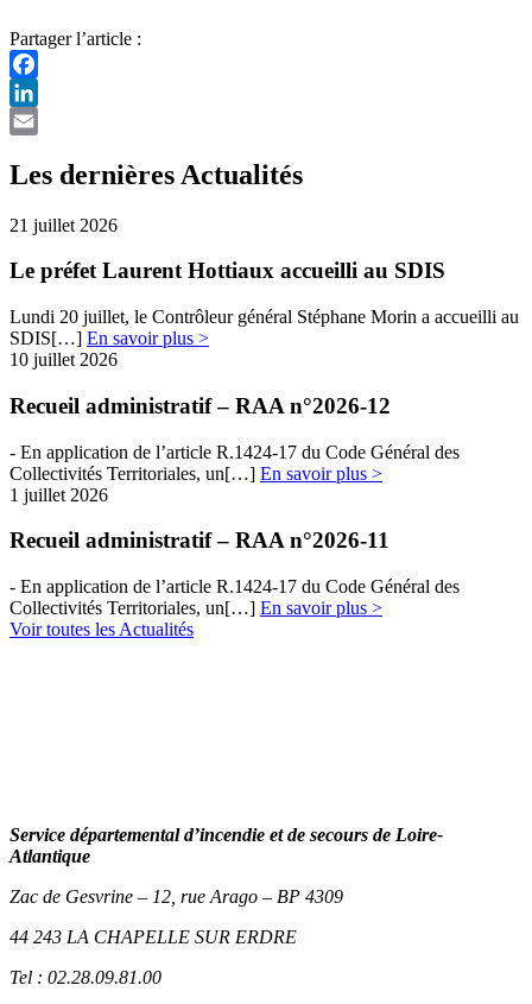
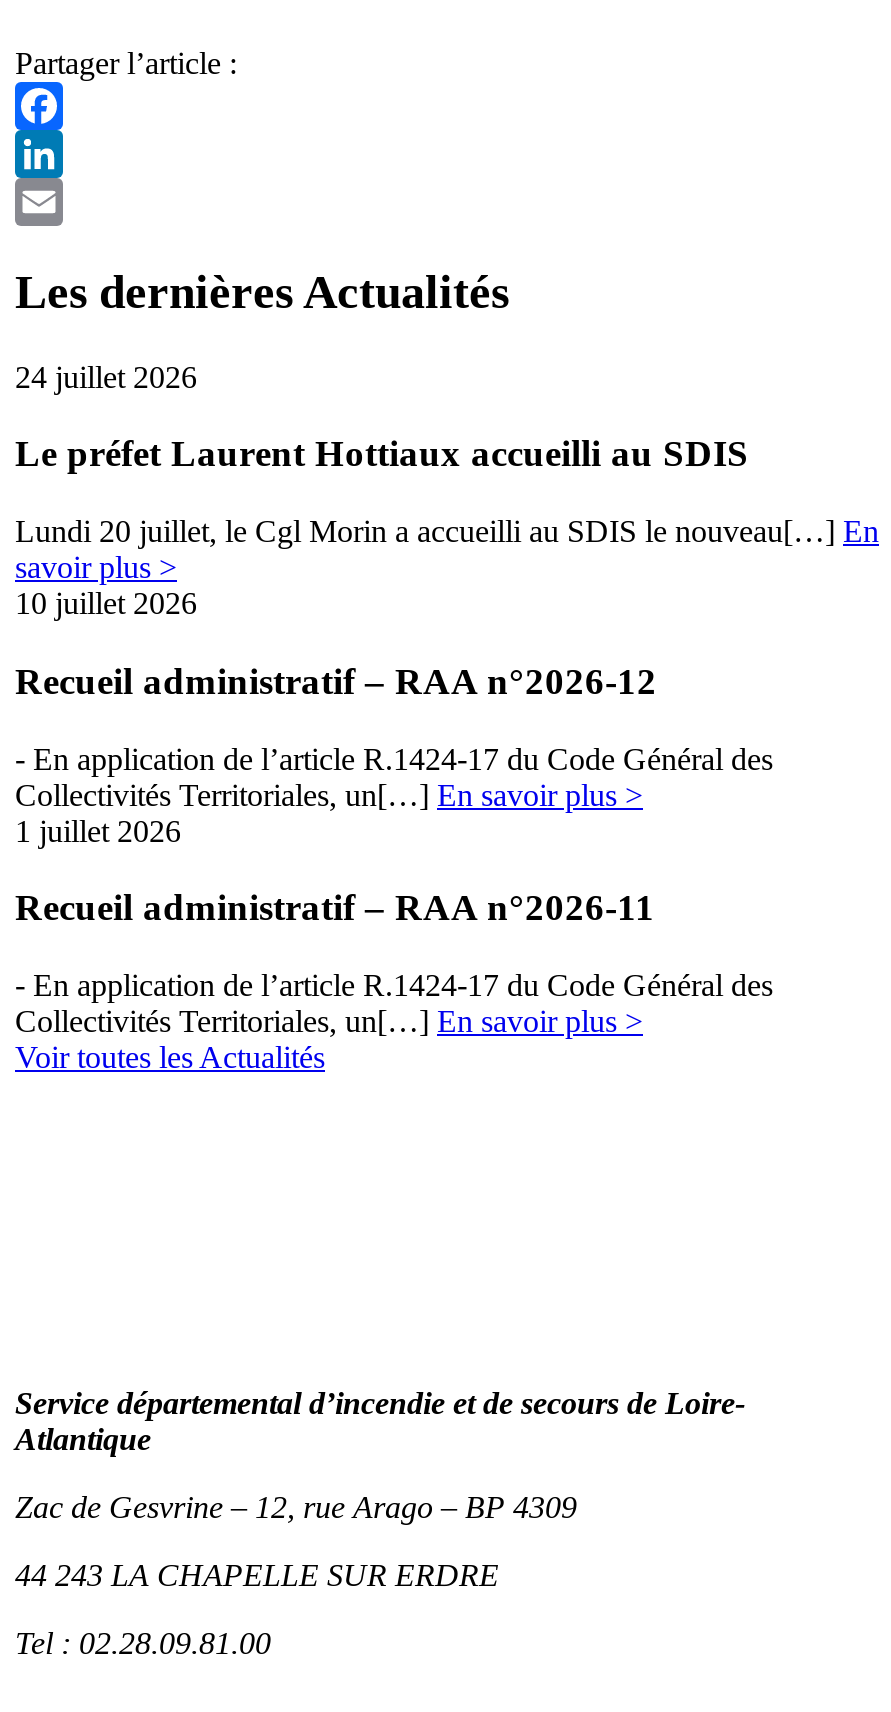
[9,215,118,235] 21 juillet 2026 -> [15,359,197,393] 24 juillet 2026
[9,307,519,348] Lundi 20 juillet, le Contrôleur général Stéphane Morin a accueilli au | SDIS[…] En savoir plus > -> [15,514,879,584] Lundi 20 juillet, le Cgl Morin a accueilli au SDIS le nouveau[…] En | savoir plus >

